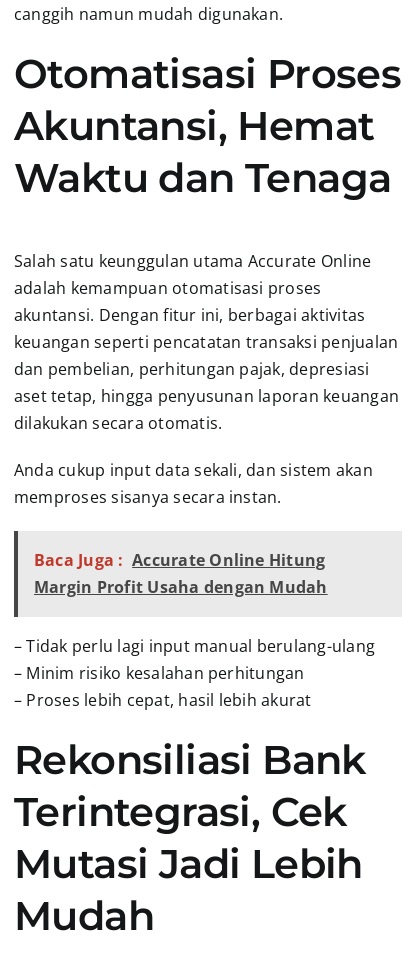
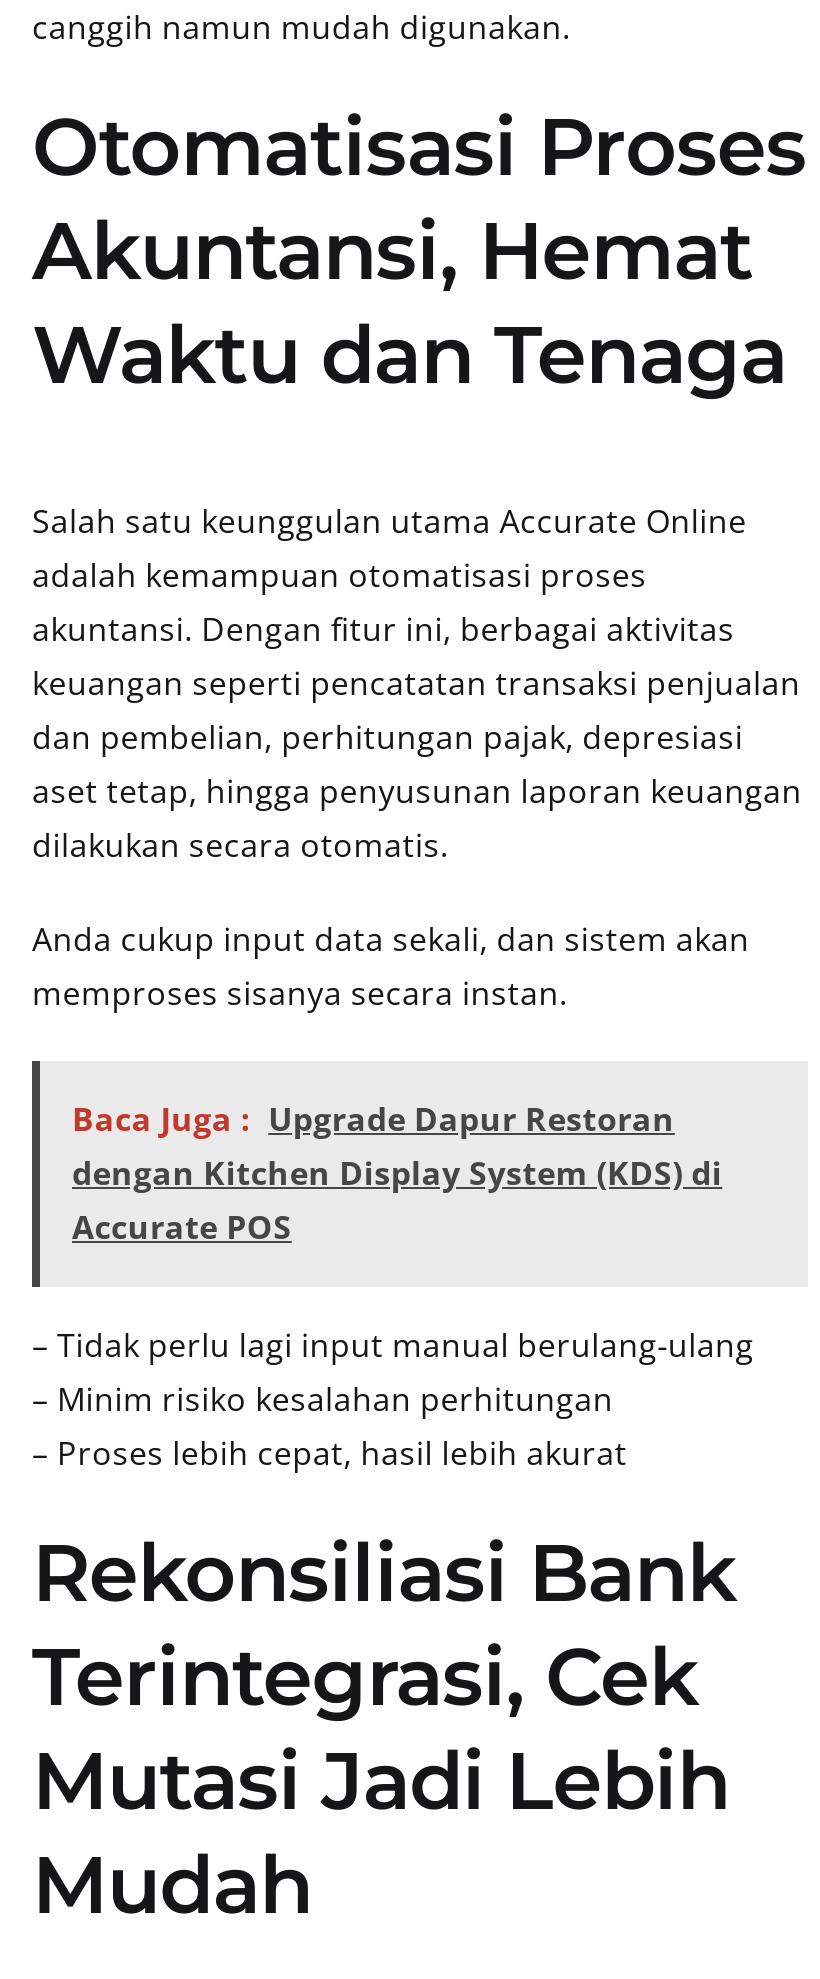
[34,549,328,598] Baca Juga : Accurate Online Hitung | Margin Profit Usaha dengan Mudah -> [72,1098,722,1250] Baca Juga : Upgrade Dapur Restoran | dengan Kitchen Display System (KDS) di | Accurate POS

